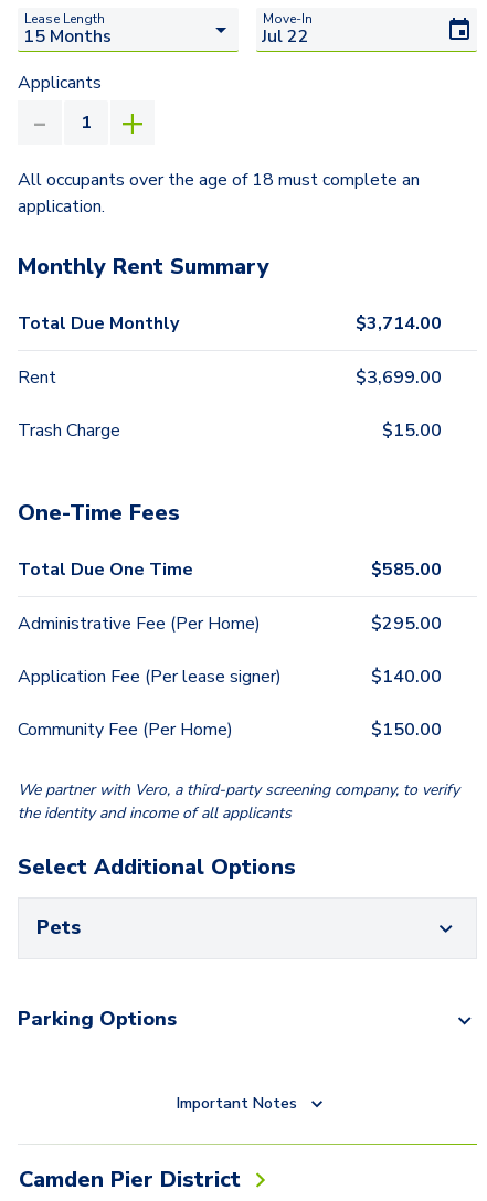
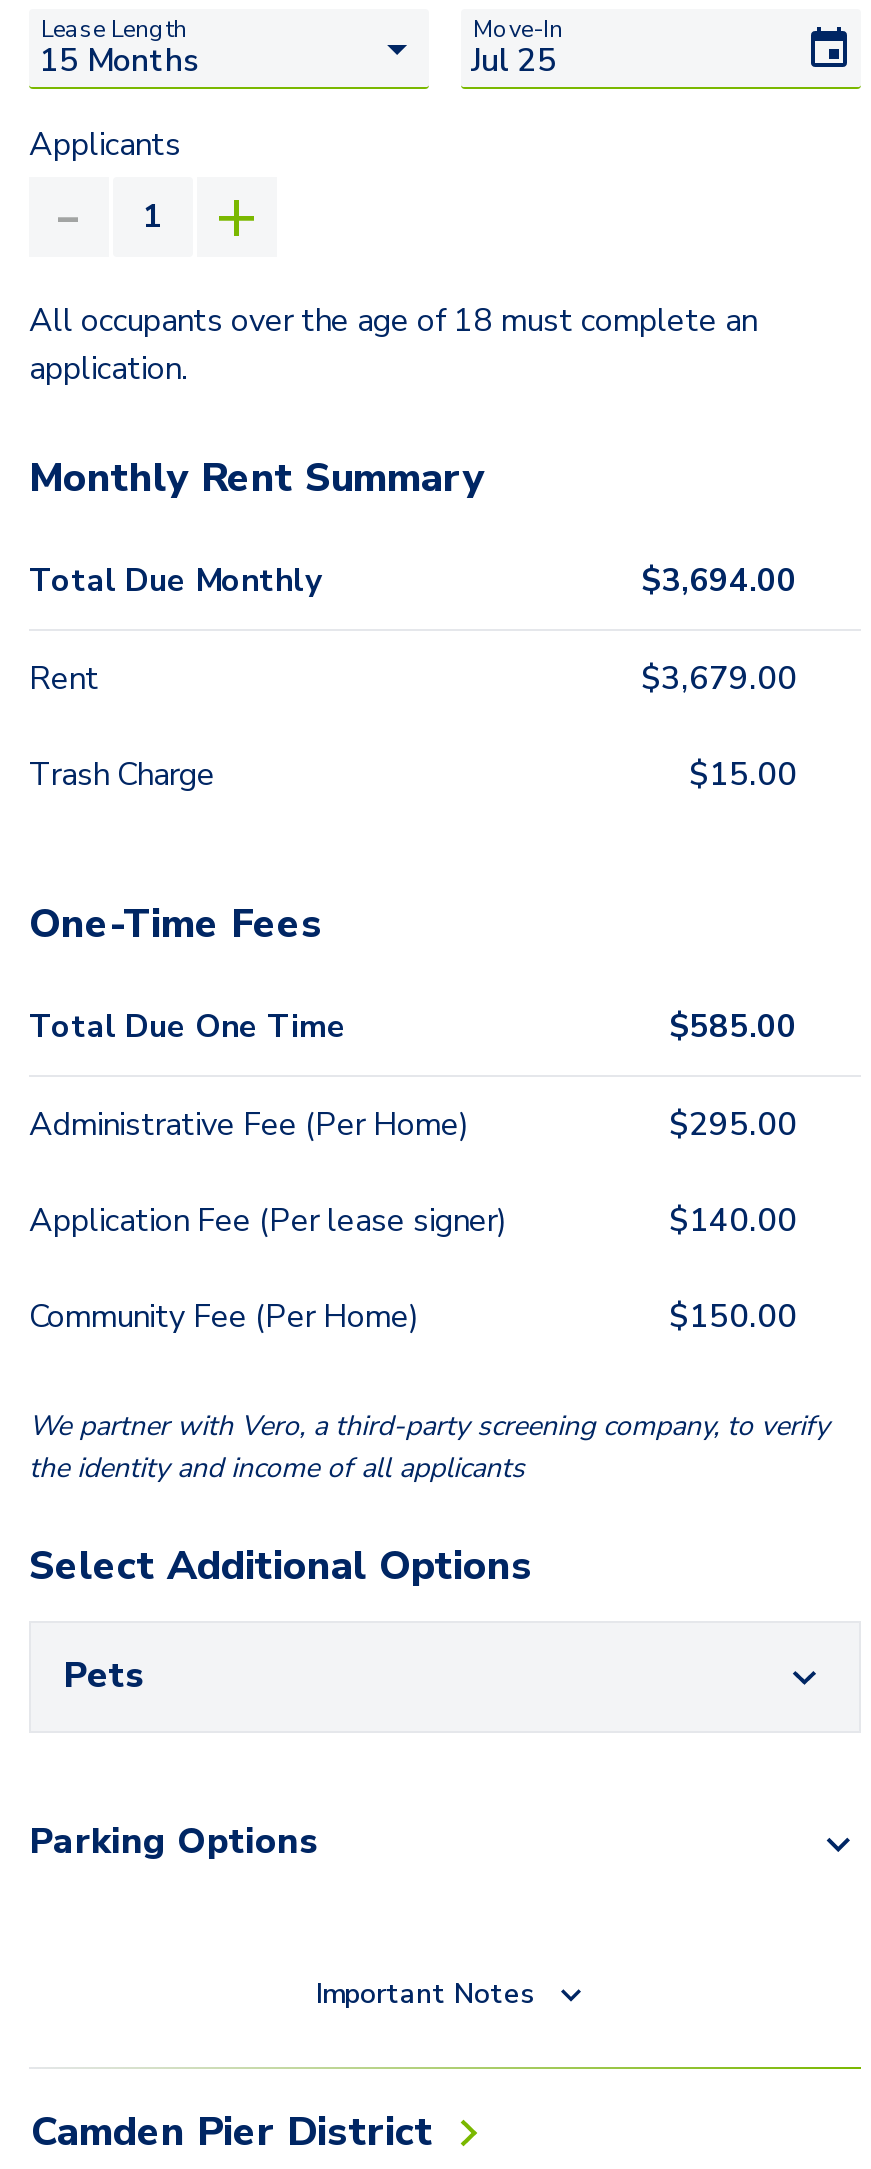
[356,311,442,335] $3,714.00 -> [641,558,797,602] $3,694.00
[356,365,442,389] $3,699.00 -> [641,656,797,700] $3,679.00

